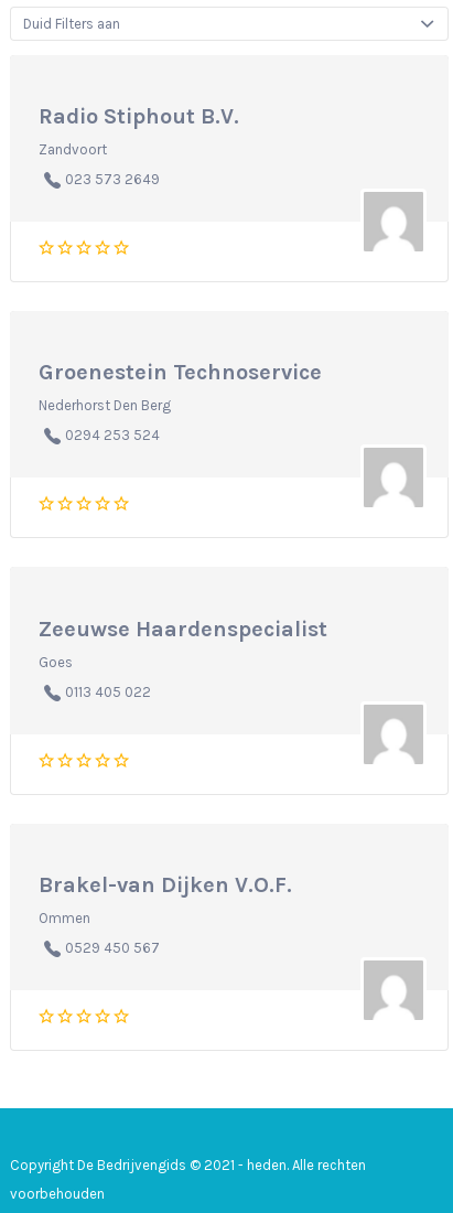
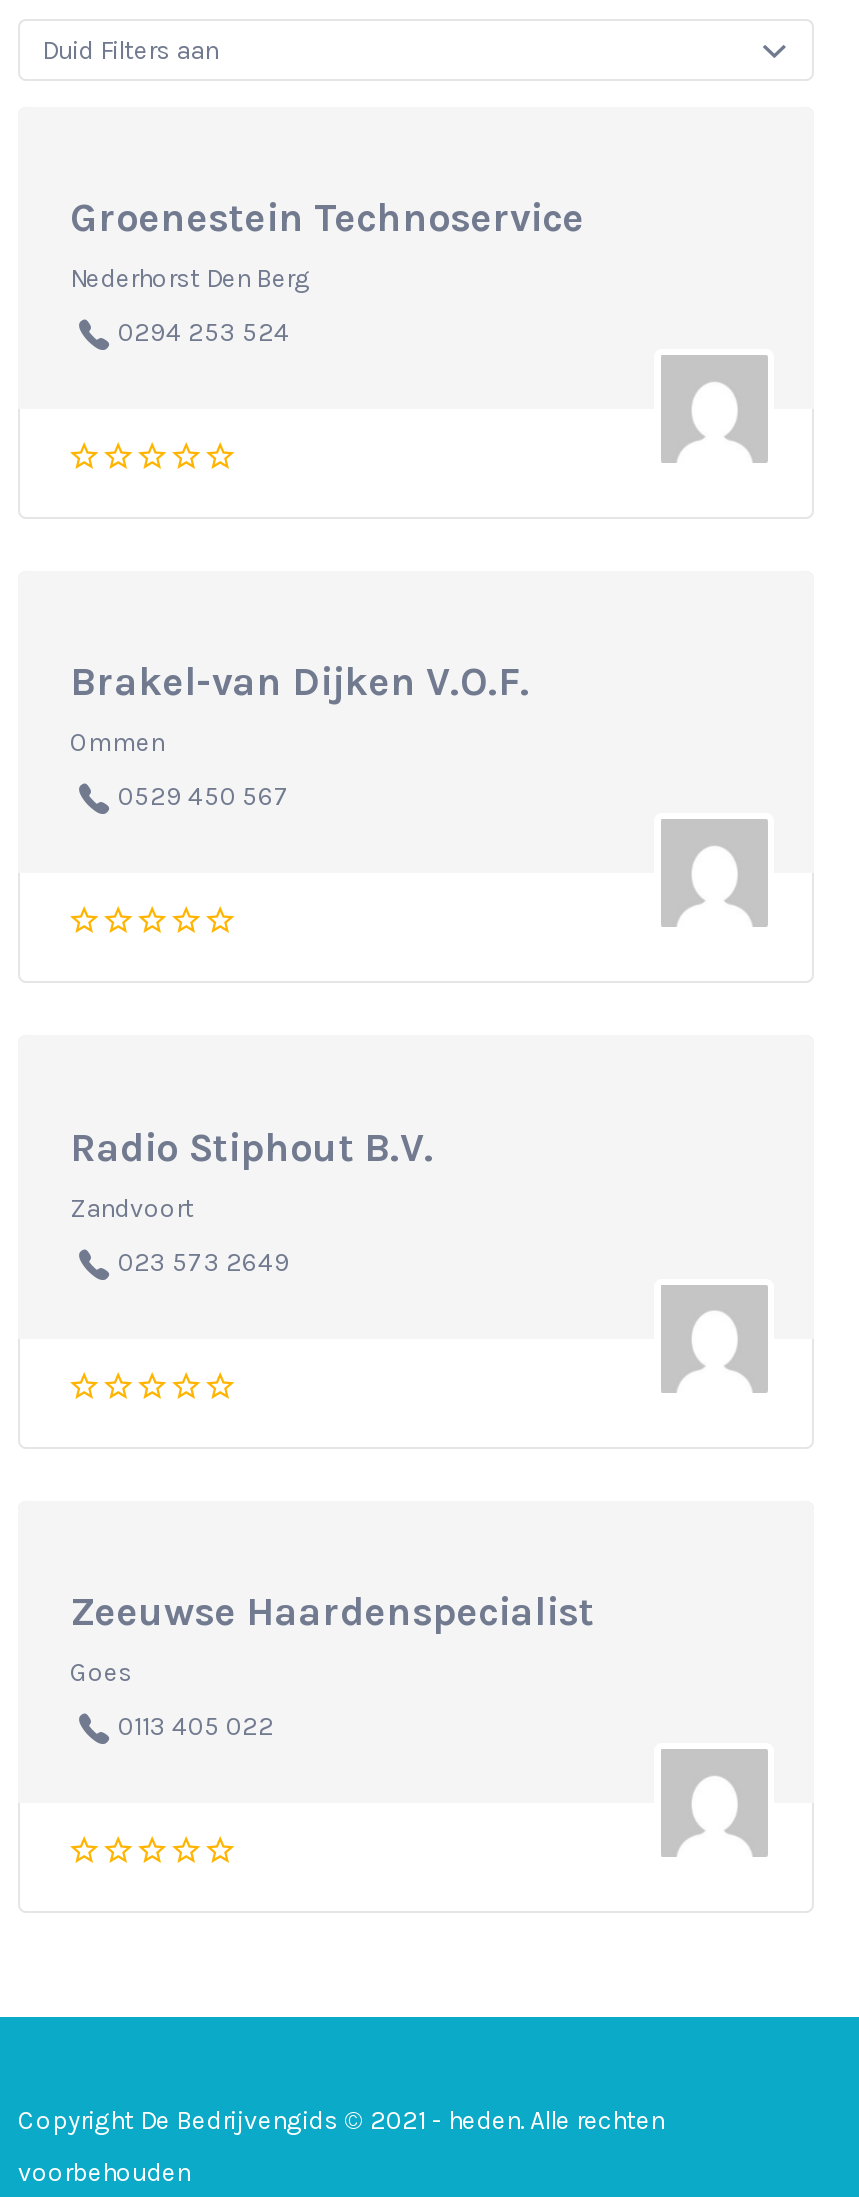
moved [39,104,239,187] -> [70,1125,434,1277]: Radio Stiphout B.V. | Zandvoort | 023 573 2649
moved [39,360,322,444] -> [70,195,584,347]: Groenestein Technoservice | Nederhorst Den Berg | 0294 253 524
moved [39,616,327,700] -> [70,1589,594,1741]: Zeeuwse Haardenspecialist | Goes | 0113 405 022
moved [39,872,292,956] -> [70,660,530,812]: Brakel-van Dijken V.O.F. | Ommen | 0529 450 567

